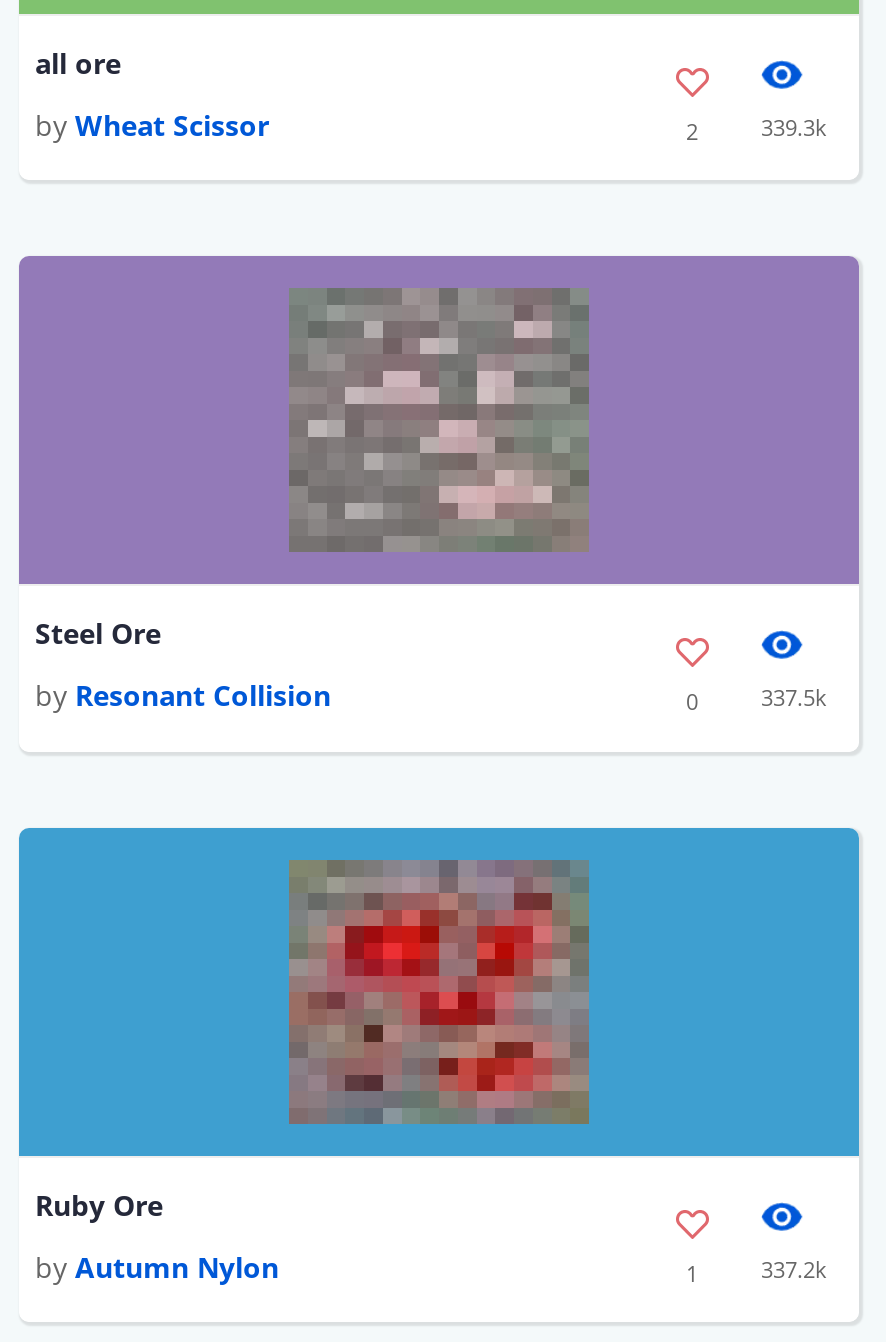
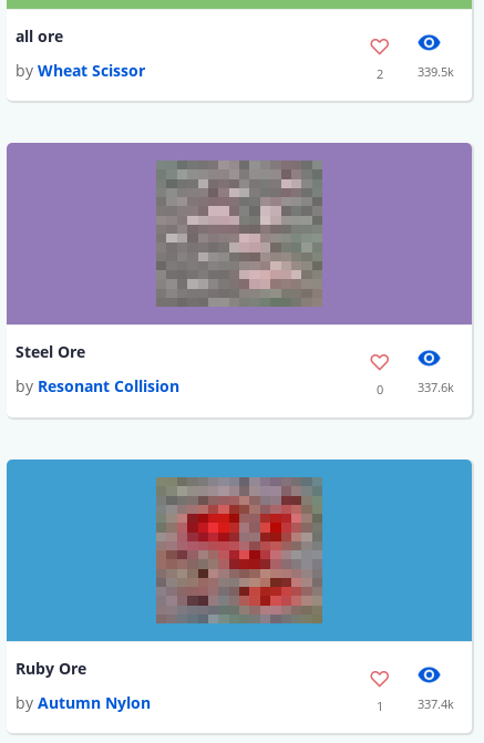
[761,112,827,142] 339.3k -> [418,63,454,80] 339.5k
[761,683,827,713] 337.5k -> [418,379,454,396] 337.6k
[761,1254,827,1284] 337.2k -> [418,695,454,712] 337.4k

